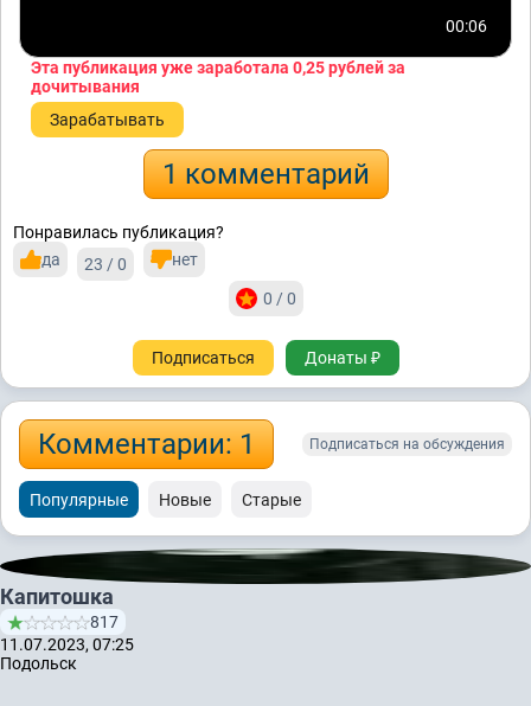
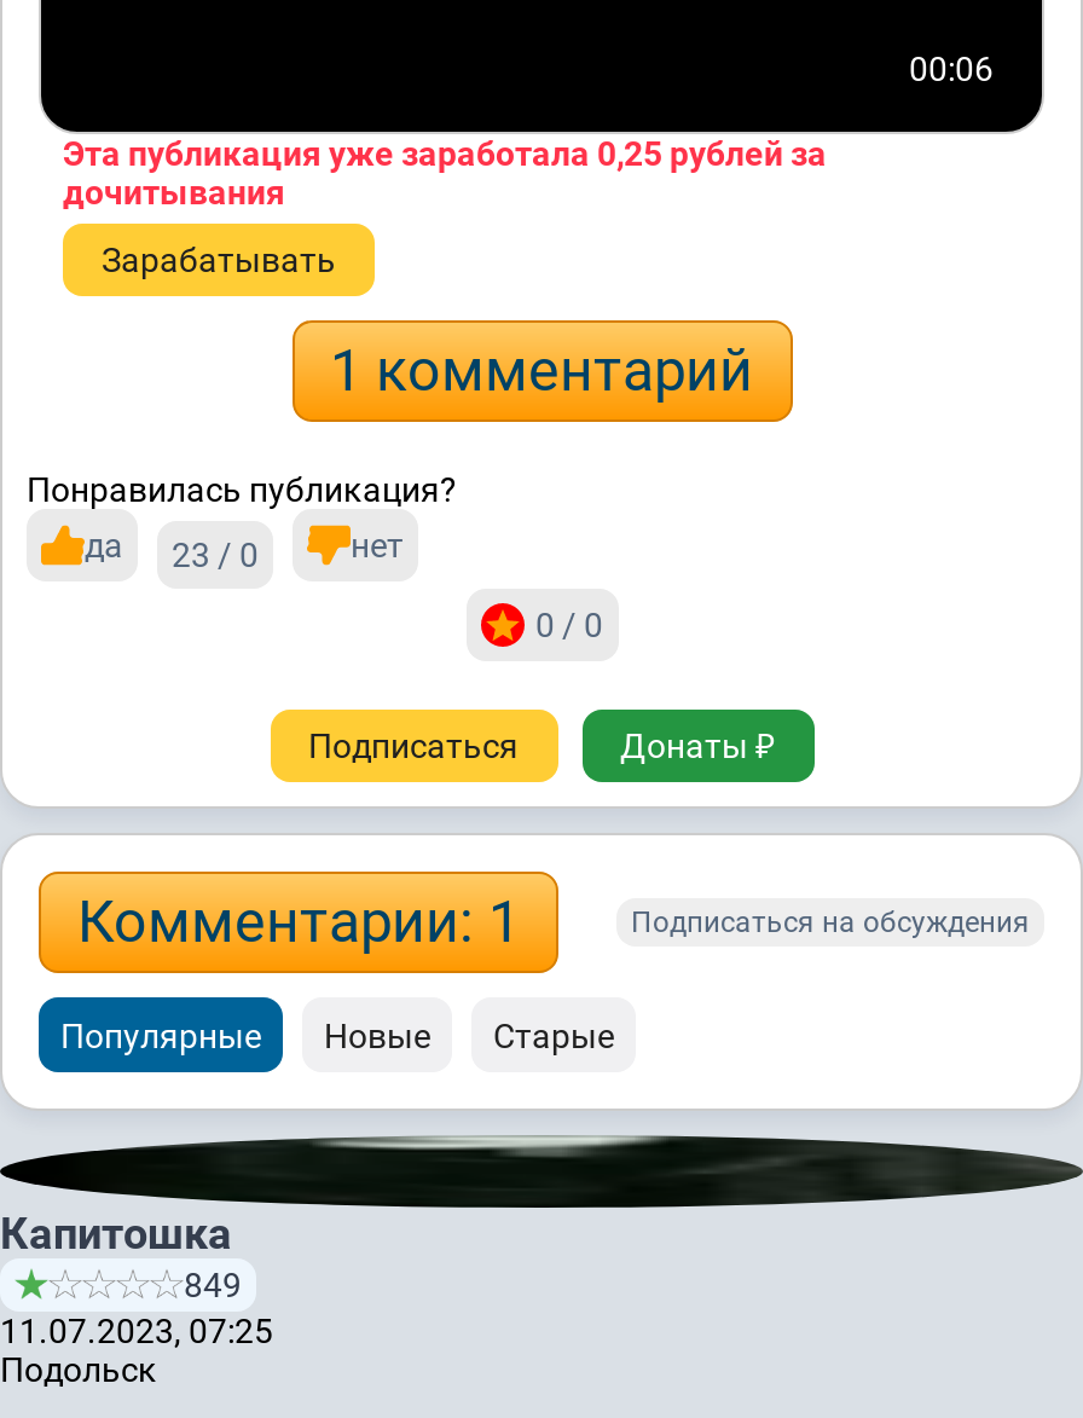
[90,612,119,631] 817 -> [184,1264,242,1303] 849

